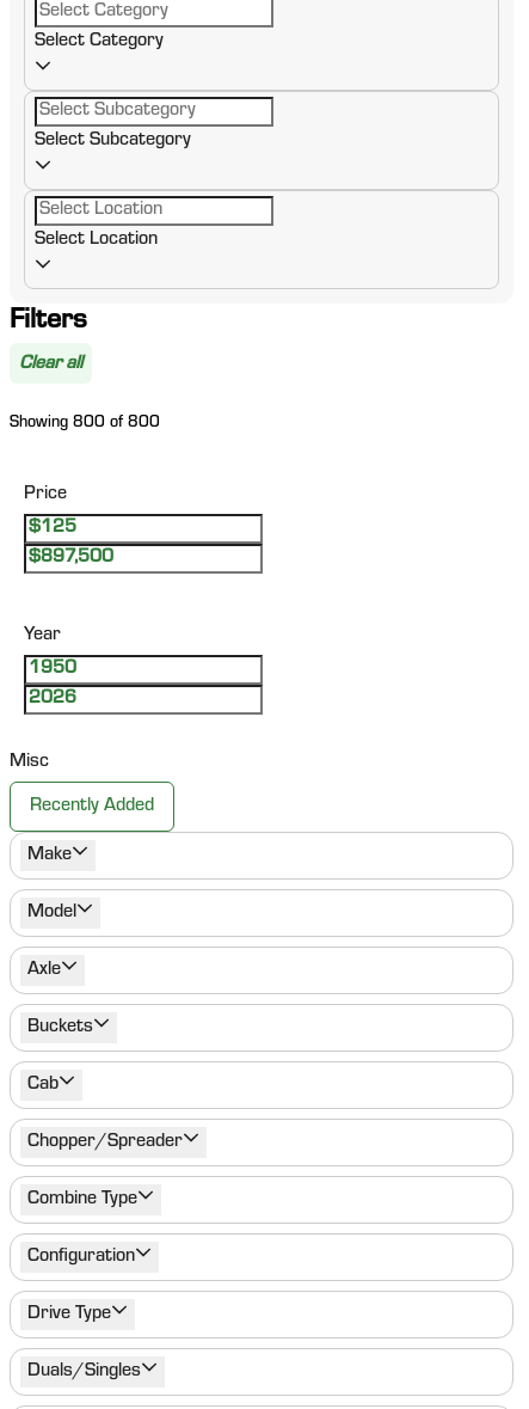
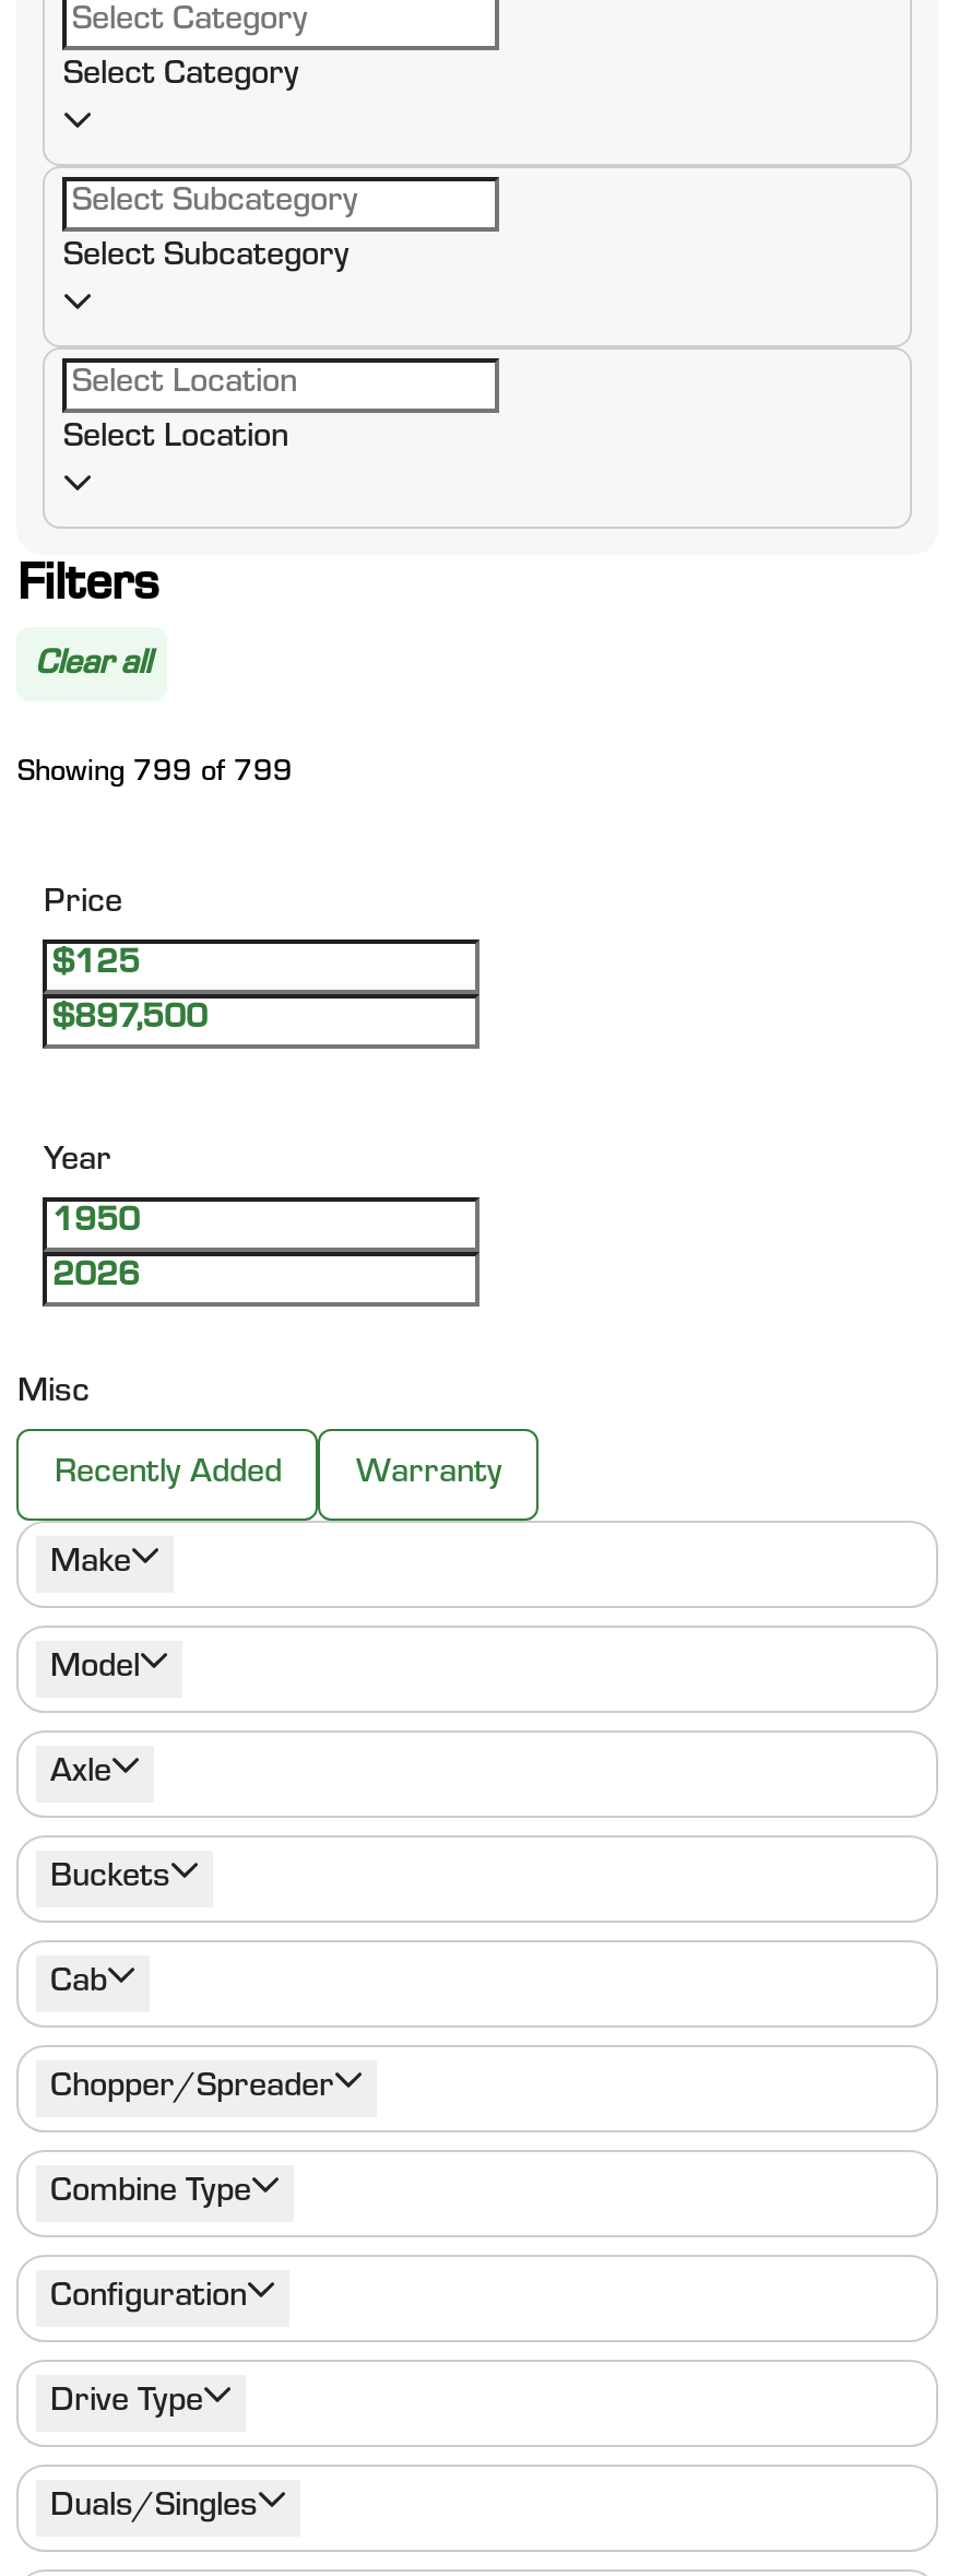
[10,416,160,433] Showing 800 of 800 -> [17,761,293,791] Showing 799 of 799
none -> [356,1458,502,1493] Warranty

